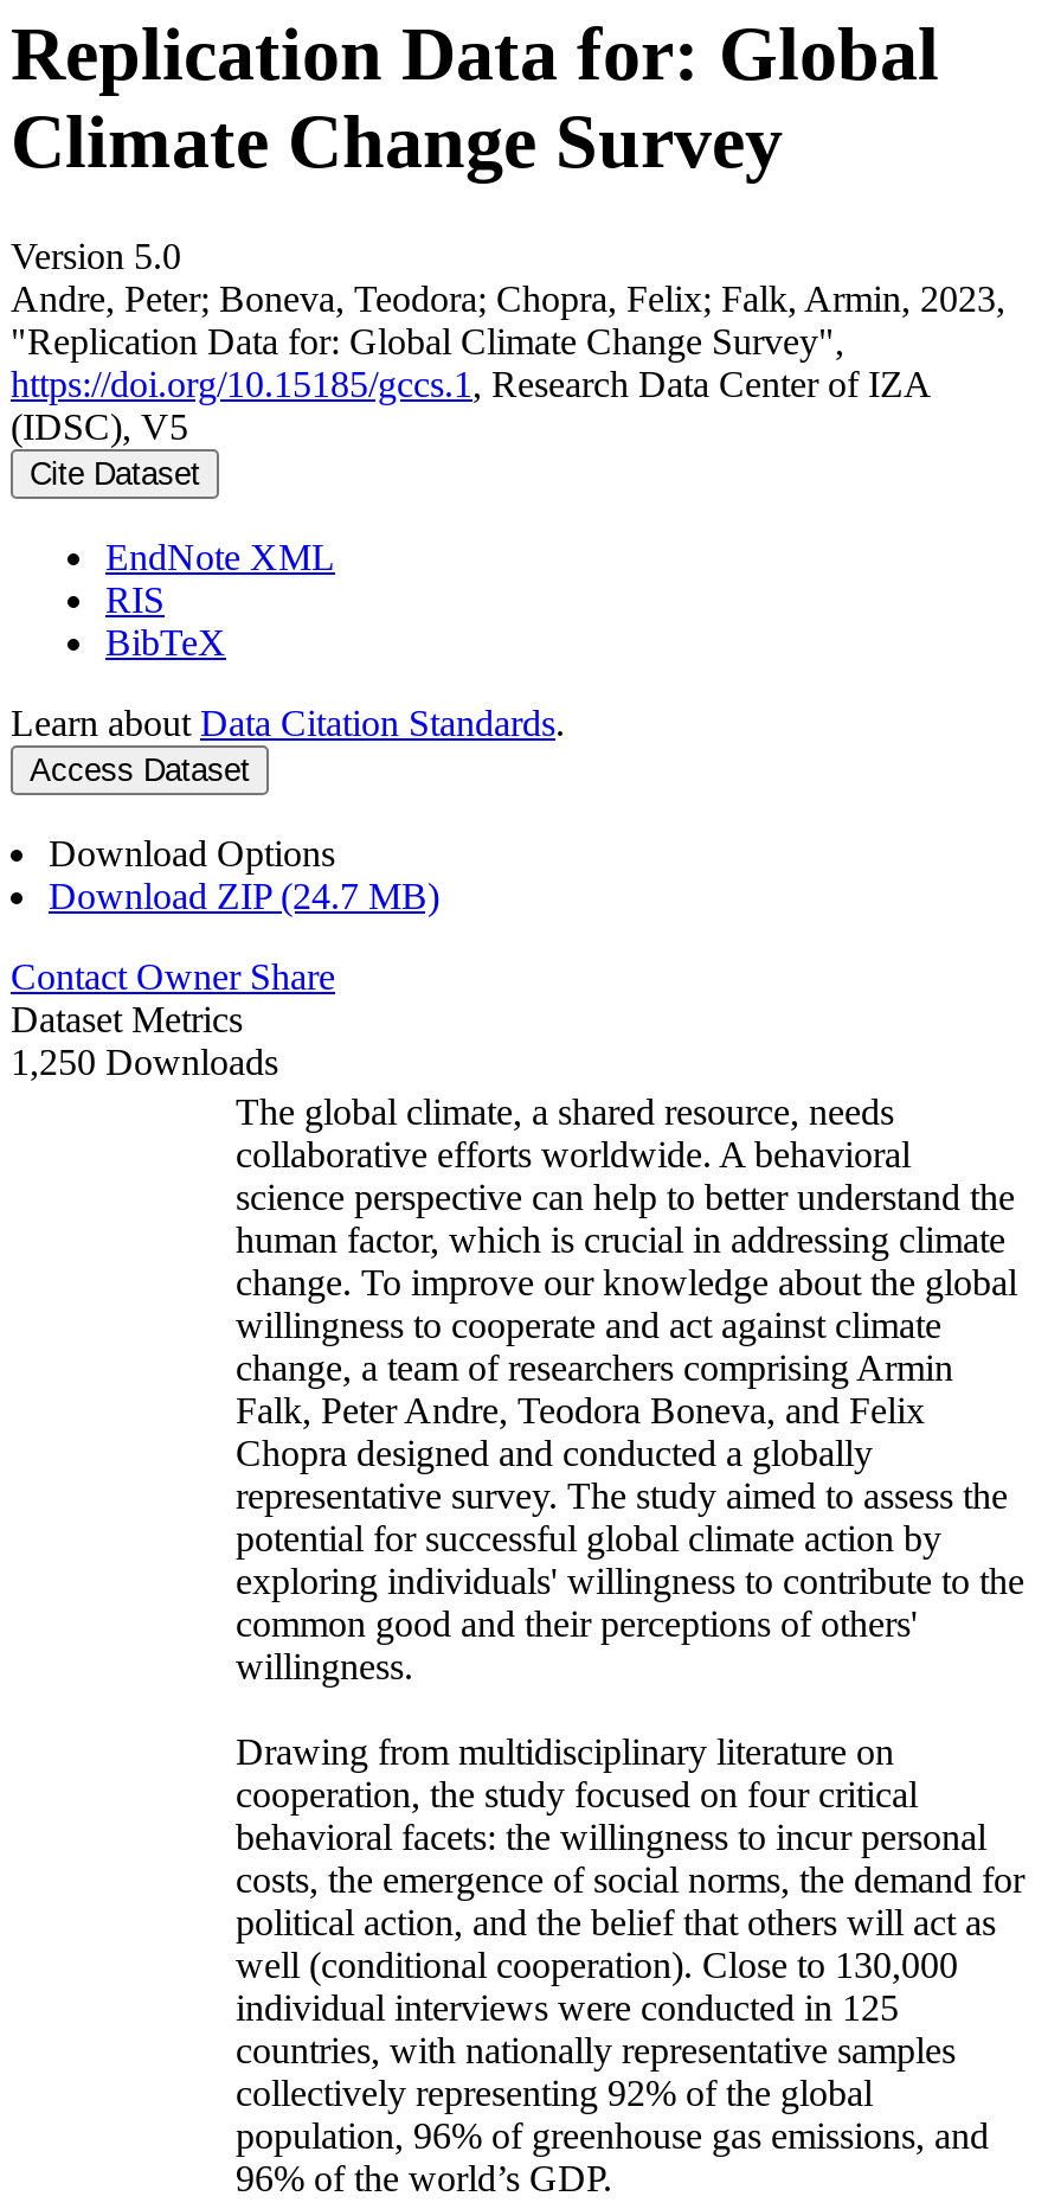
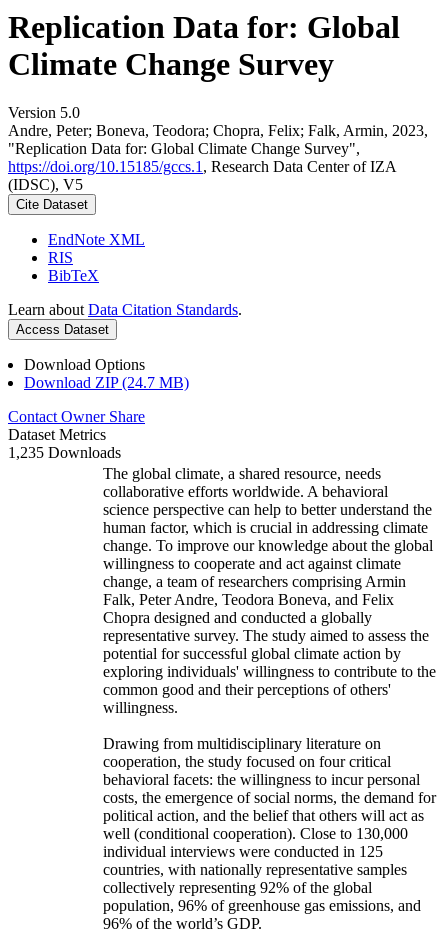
[11,1042,278,1083] 1,250 Downloads -> [8,444,121,461] 1,235 Downloads

